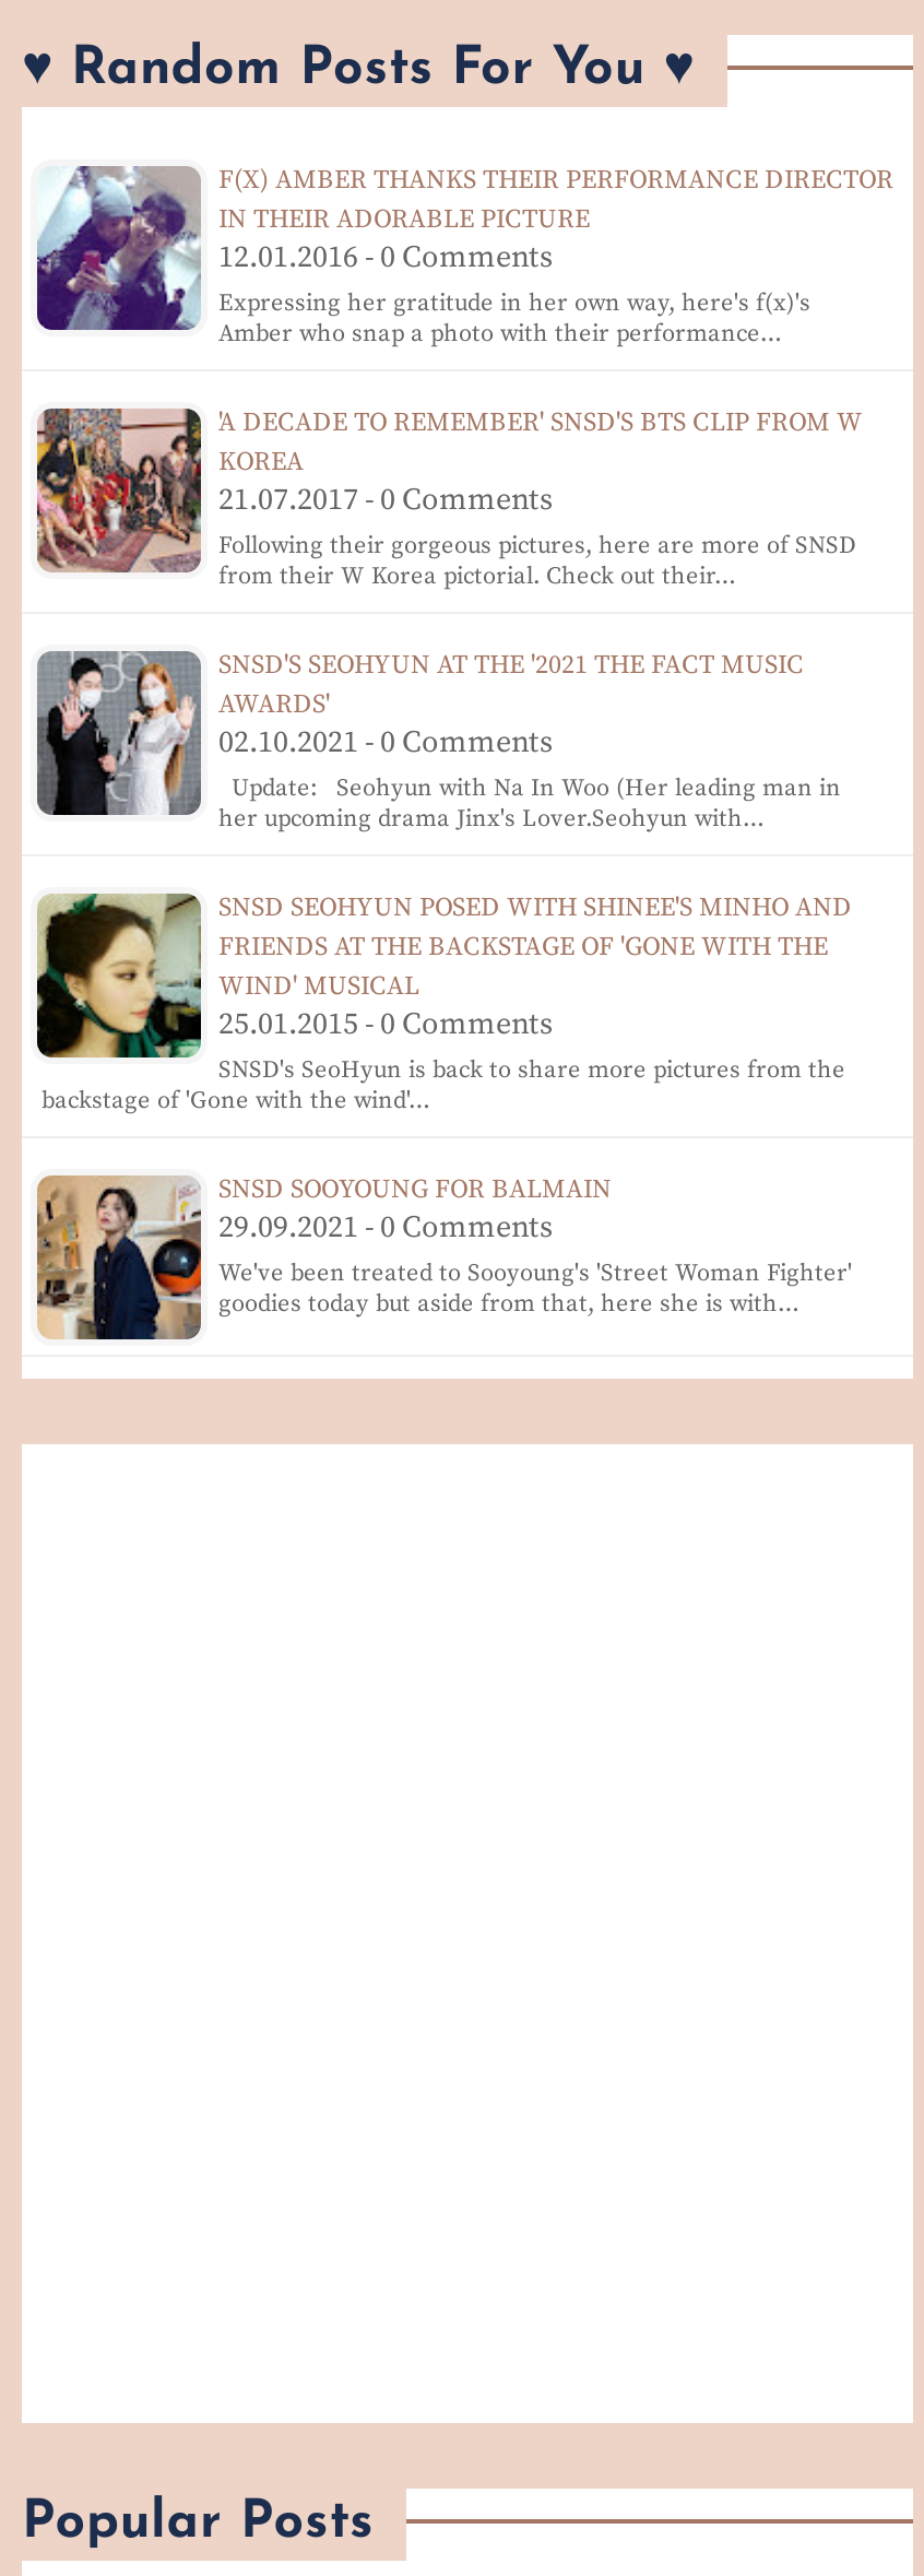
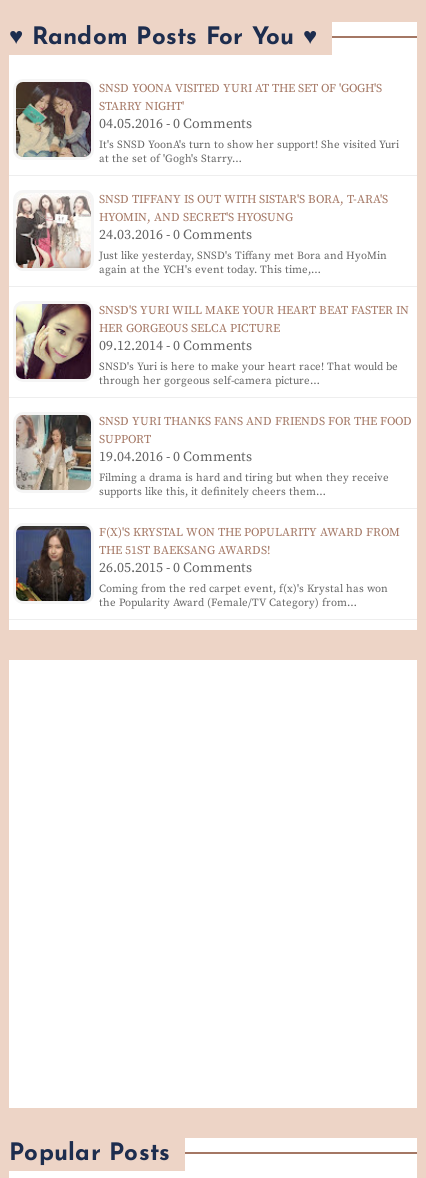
[35,164,893,350] [image] | F(X) AMBER THANKS THEIR PERFORMANCE DIRECTOR | IN THEIR ADORABLE PICTURE | 12.01.2016 - 0 Comments | Expressing her gratitude in her own way, here's f(x)'s | Amber who snap a photo with their performance… -> [15,81,399,166] [image] | SNSD YOONA VISITED YURI AT THE SET OF 'GOGH'S | STARRY NIGHT' | 04.05.2016 - 0 Comments | It's SNSD YoonA's turn to show her support! She visited Yuri | at the set of 'Gogh's Starry…
[35,406,863,593] [image] | 'A DECADE TO REMEMBER' SNSD'S BTS CLIP FROM W | KOREA | 21.07.2017 - 0 Comments | Following their gorgeous pictures, here are more of SNSD | from their W Korea pictorial. Check out their… -> [15,192,388,277] [image] | SNSD TIFFANY IS OUT WITH SISTAR'S BORA, T-ARA'S | HYOMIN, AND SECRET'S HYOSUNG | 24.03.2016 - 0 Comments | Just like yesterday, SNSD's Tiffany met Bora and HyoMin | again at the YCH's event today. This time,…
[35,649,841,836] [image] | SNSD'S SEOHYUN AT THE '2021 THE FACT MUSIC | AWARDS' | 02.10.2021 - 0 Comments | Update: Seohyun with Na In Woo (Her leading man in | her upcoming drama Jinx's Lover.Seohyun with… -> [15,303,409,388] [image] | SNSD'S YURI WILL MAKE YOUR HEART BEAT FASTER IN | HER GORGEOUS SELCA PICTURE | 09.12.2014 - 0 Comments | SNSD's Yuri is here to make your heart race! That would be | through her gorgeous self-camera picture…
[35,891,852,1117] [image] | SNSD SEOHYUN POSED WITH SHINEE'S MINHO AND | FRIENDS AT THE BACKSTAGE OF 'GONE WITH THE | WIND' MUSICAL | 25.01.2015 - 0 Comments | SNSD's SeoHyun is back to share more pictures from the | backstage of 'Gone with the wind'… -> [16,414,412,499] [image] | SNSD YURI THANKS FANS AND FRIENDS FOR THE FOOD | SUPPORT | 19.04.2016 - 0 Comments | Filming a drama is hard and tiring but when they receive | supports like this, it definitely cheers them…
[35,1151,852,1342] [image] | SNSD SOOYOUNG FOR BALMAIN | 29.09.2021 - 0 Comments | We've been treated to Sooyoung's 'Street Woman Fighter' | goodies today but aside from that, here she is with… -> [15,525,400,612] [image] | F(X)'S KRYSTAL WON THE POPULARITY AWARD FROM | THE 51ST BAEKSANG AWARDS! | 26.05.2015 - 0 Comments | Coming from the red carpet event, f(x)'s Krystal has won | the Popularity Award (Female/TV Category) from…

